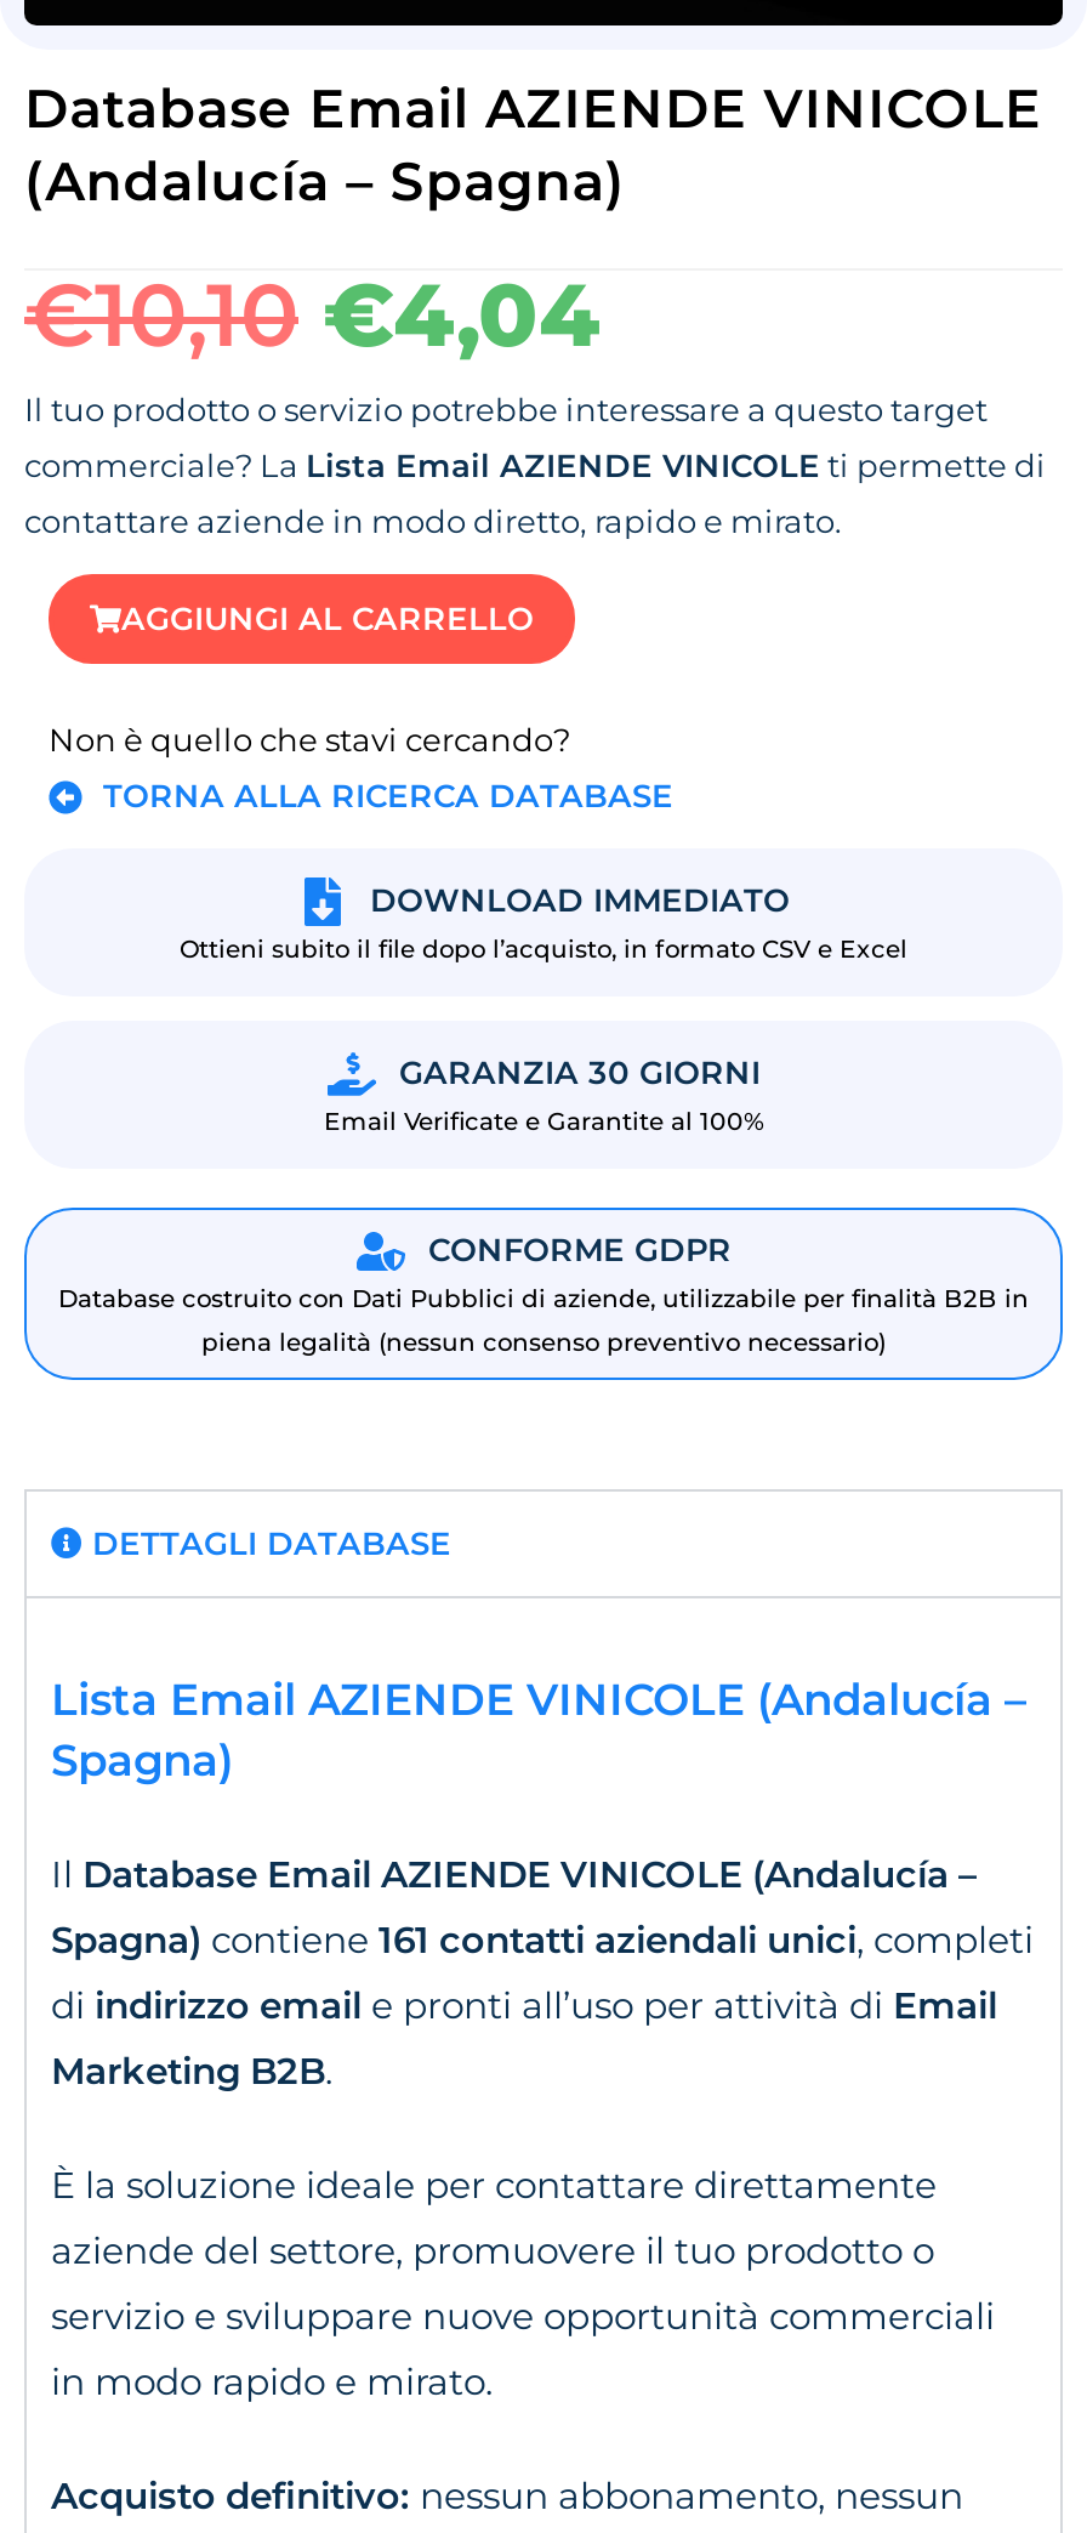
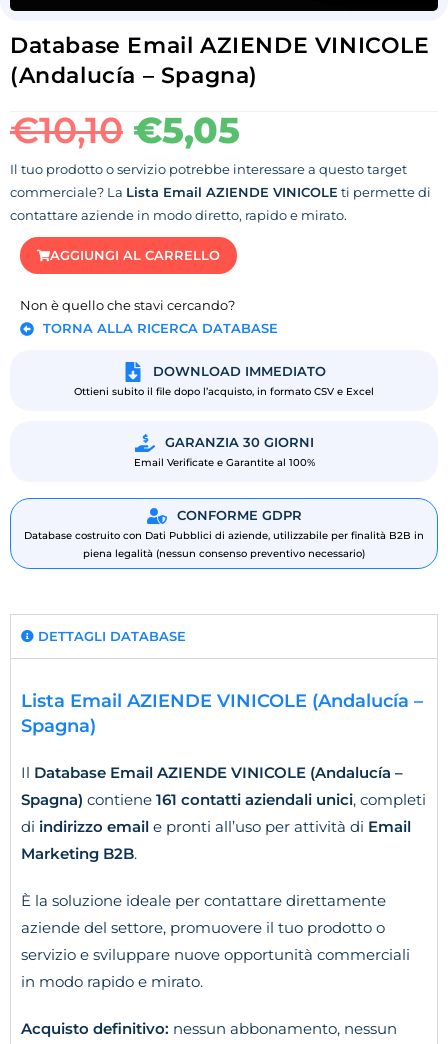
[24,261,599,368] €10,10 €4,04 -> [10,108,240,152] €10,10 €5,05

